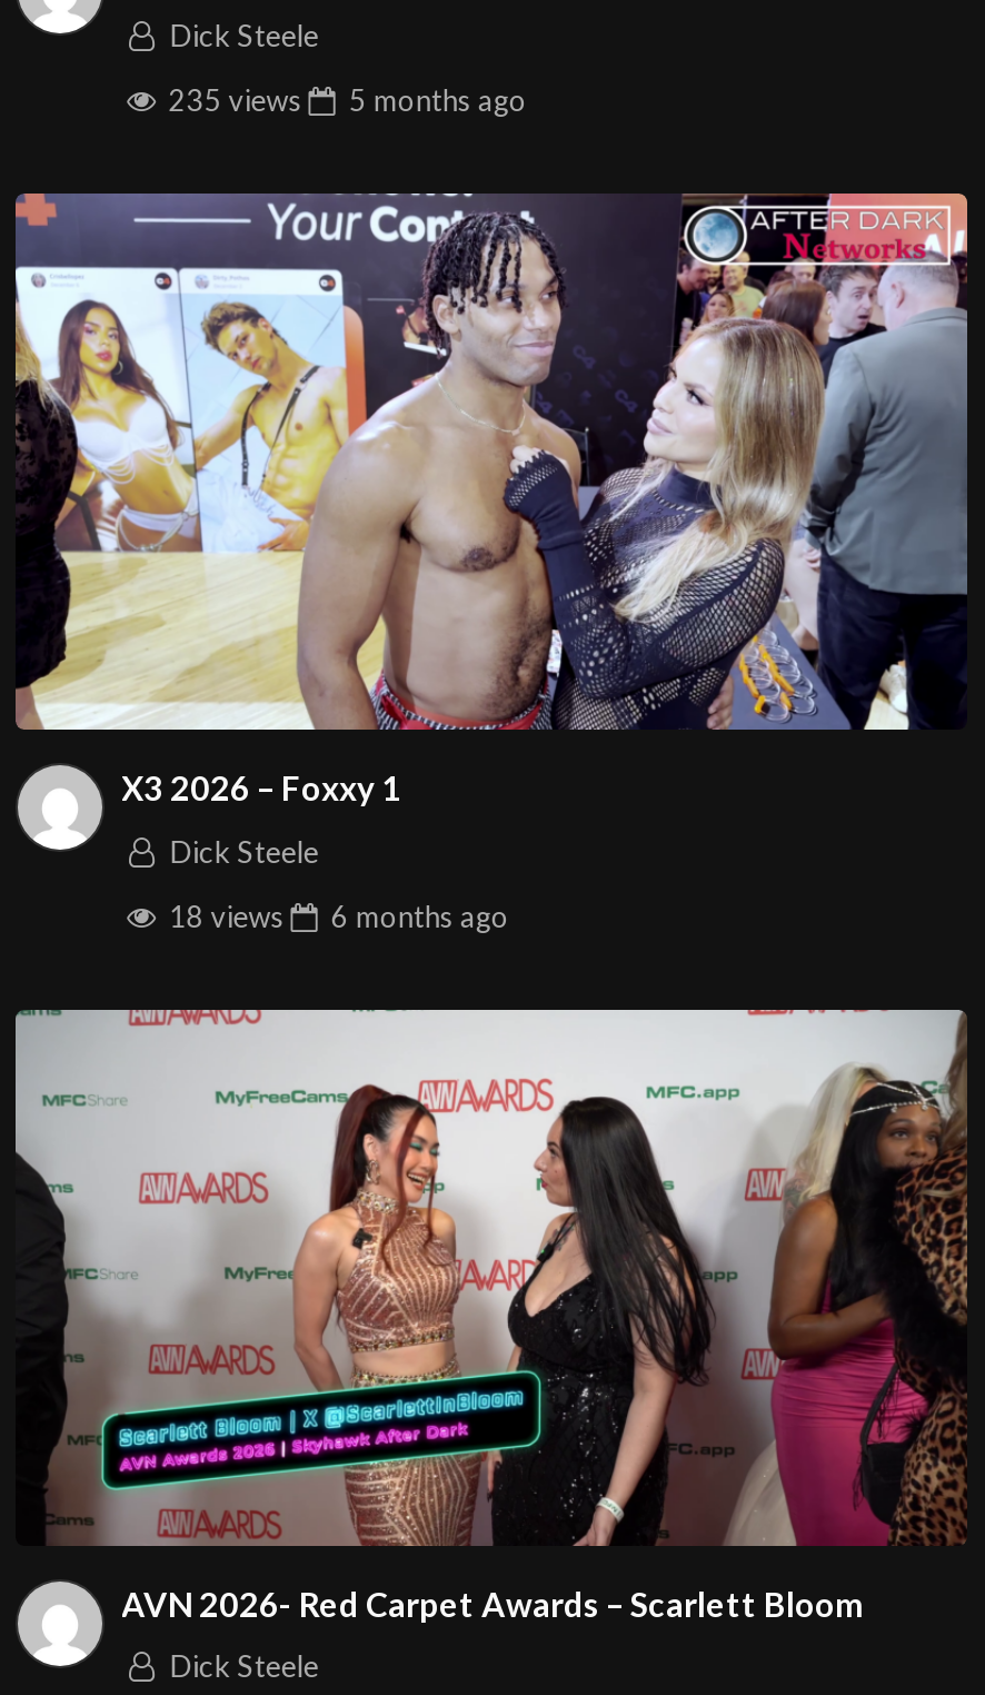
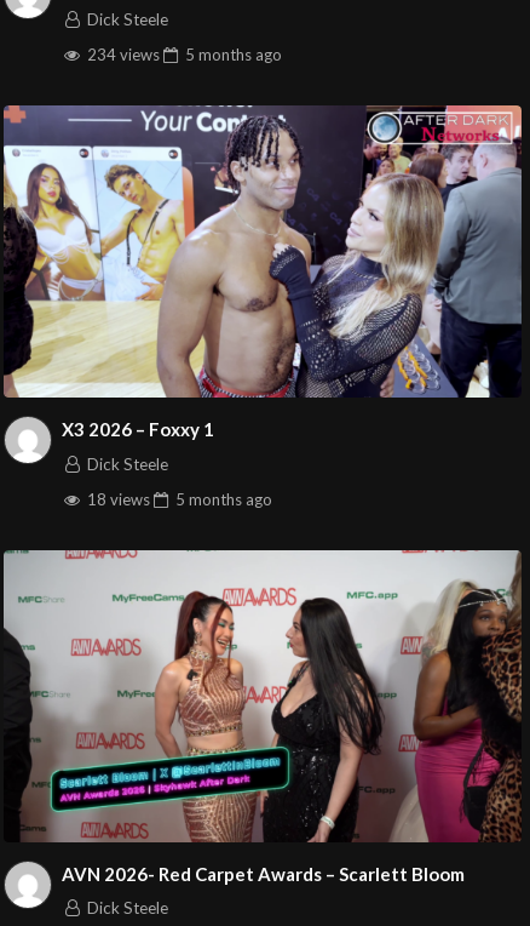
[162,82,527,118] 235 views 5 months ago -> [83,45,282,64] 234 views 5 months ago
[162,898,509,933] 18 views 6 months ago -> [83,489,272,509] 18 views 5 months ago

